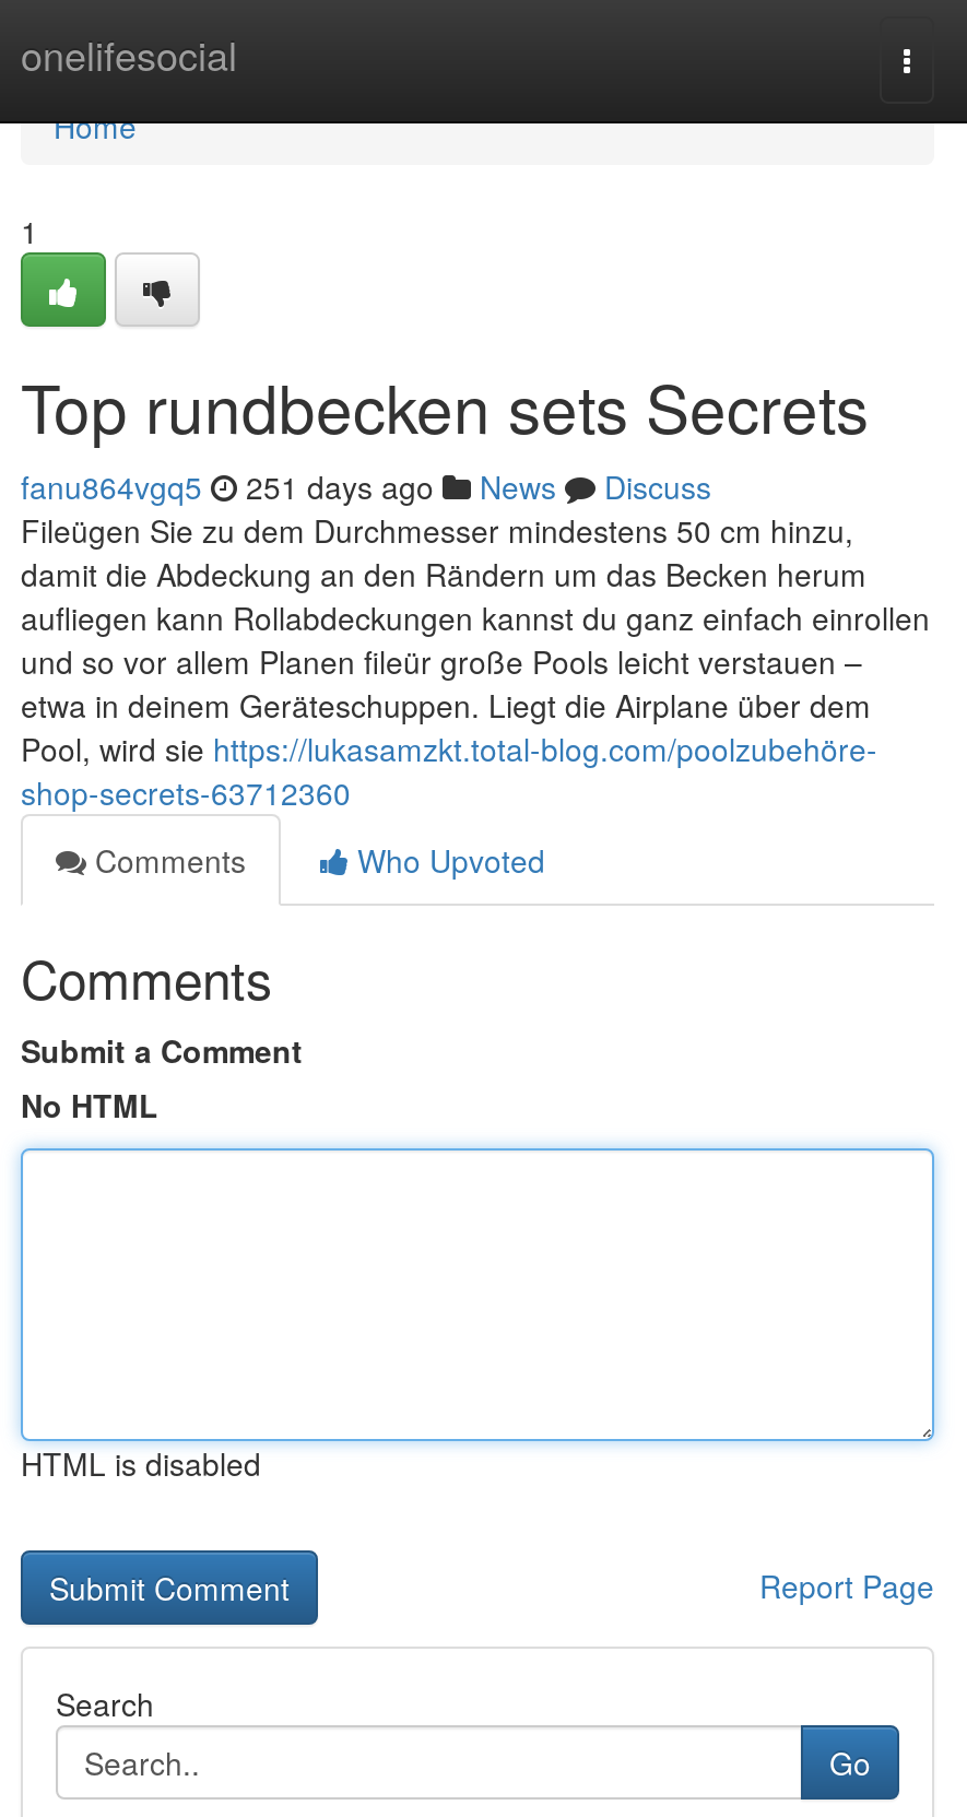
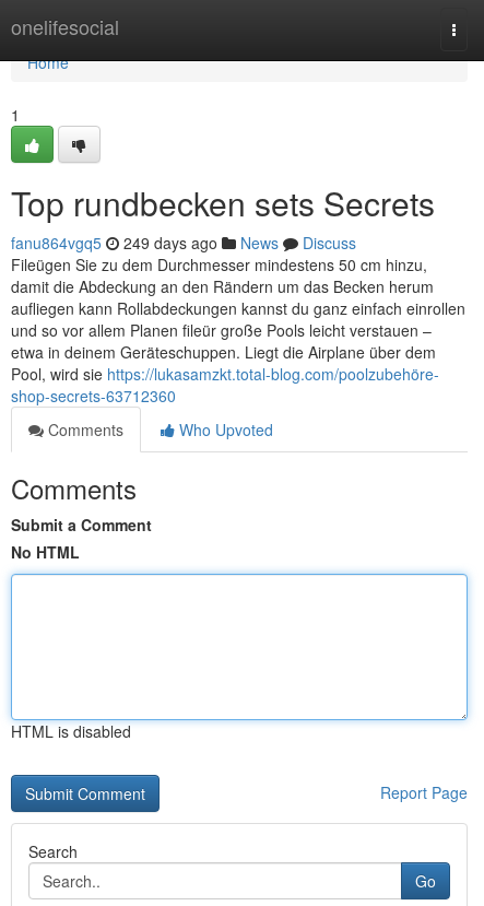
[21,464,711,508] fanu864vgq5 251 days ago News Discuss -> [11,232,356,254] fanu864vgq5 249 days ago News Discuss

